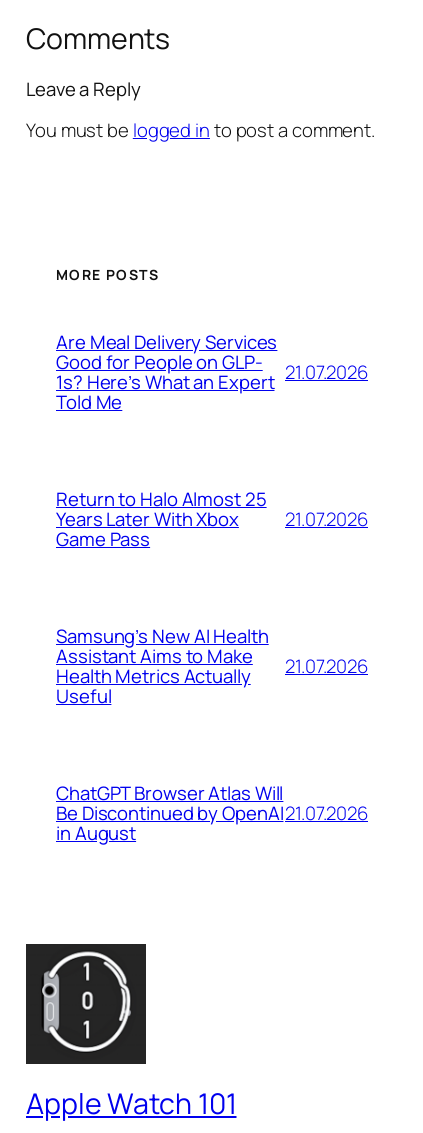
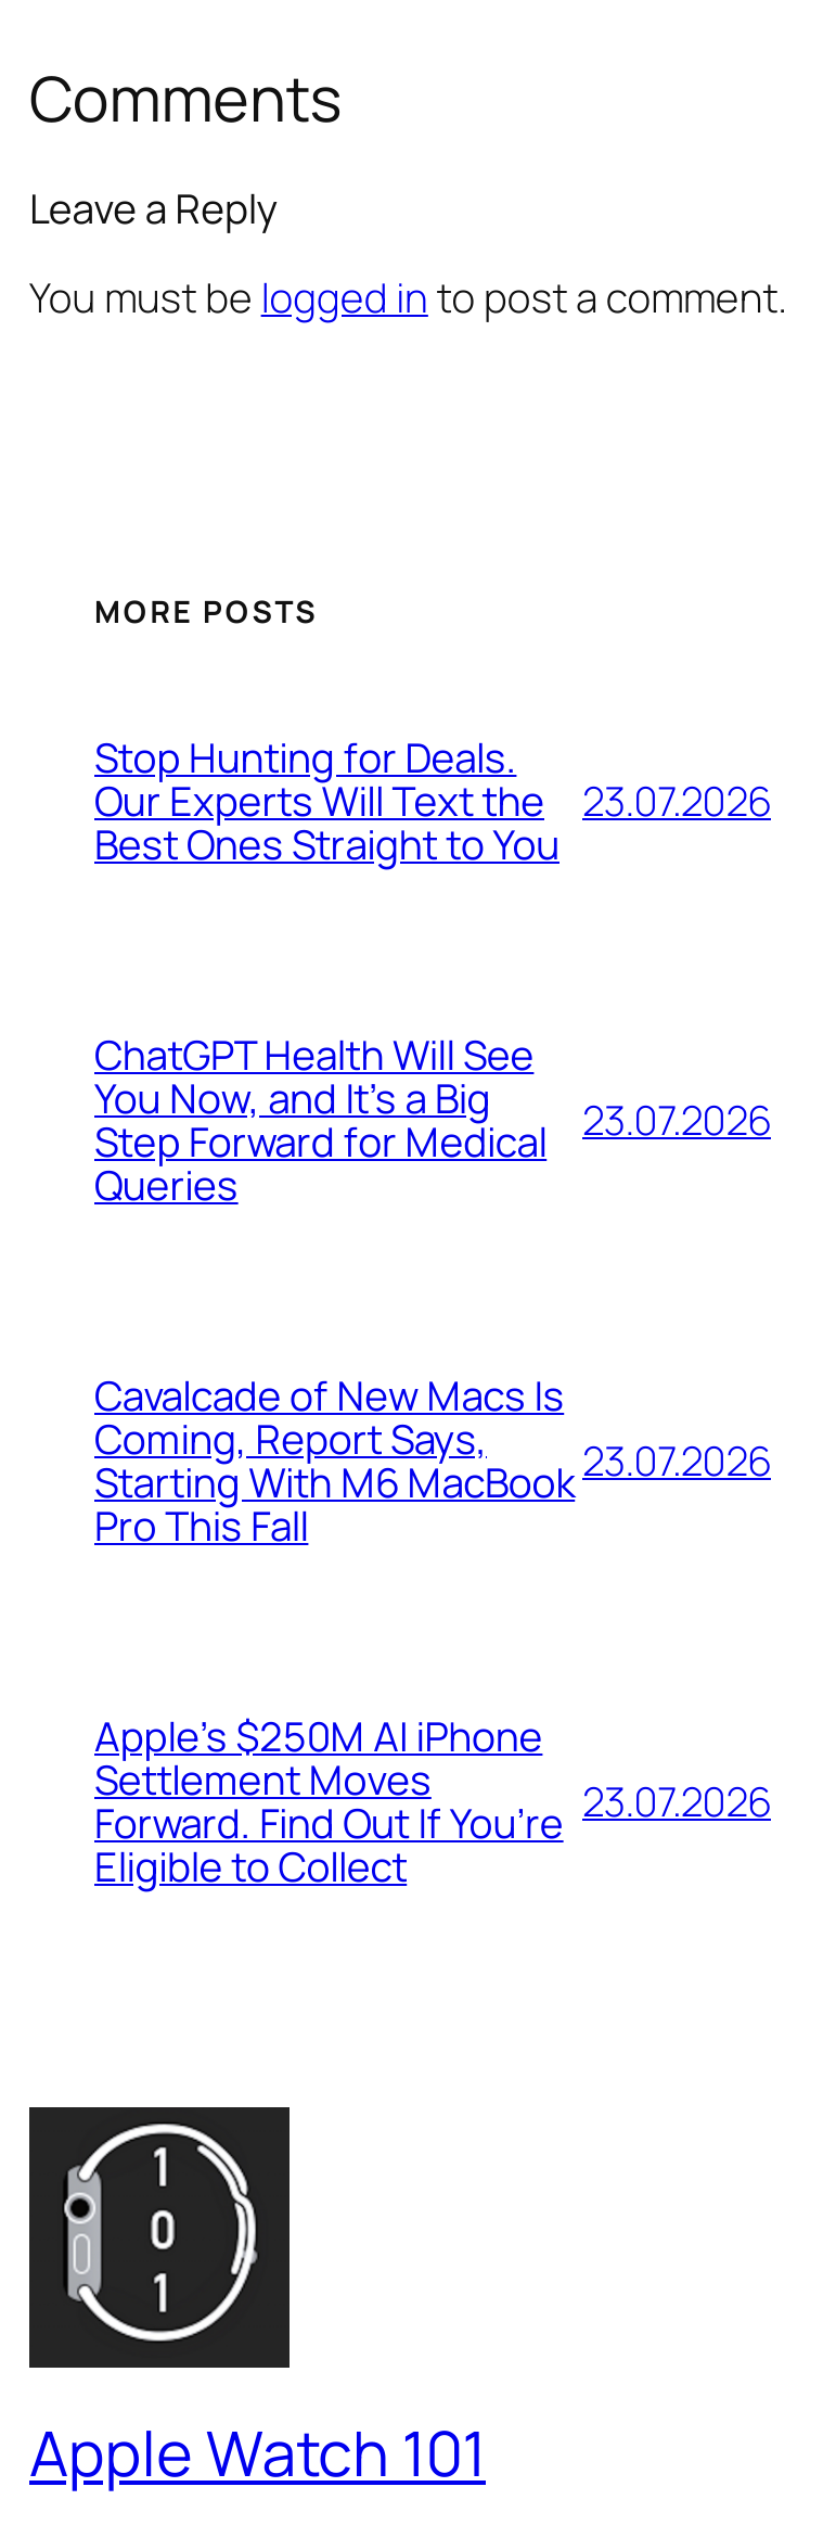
[56,329,277,415] Are Meal Delivery Services | Good for People on GLP- | 1s? Here’s What an Expert | Told Me -> [94,729,560,872] Stop Hunting for Deals. | Our Experts Will Text the | Best Ones Straight to You
[285,358,368,384] 21.07.2026 -> [582,771,771,828] 23.07.2026
[56,486,267,552] Return to Halo Almost 25 | Years Later With Xbox | Game Pass -> [94,1026,547,1213] ChatGPT Health Will See | You Now, and It’s a Big | Step Forward for Medical | Queries
[285,505,368,531] 21.07.2026 -> [582,1091,771,1147] 23.07.2026
[56,623,269,709] Samsung’s New AI Health | Assistant Aims to Make | Health Metrics Actually | Useful -> [94,1367,575,1554] Cavalcade of New Macs Is | Coming, Report Says, | Starting With M6 MacBook | Pro This Fall
[285,652,368,678] 21.07.2026 -> [582,1431,771,1488] 23.07.2026
[56,780,283,846] ChatGPT Browser Atlas Will | Be Discontinued by OpenAI | in August -> [94,1708,563,1895] Apple’s $250M AI iPhone | Settlement Moves | Forward. Find Out If You’re | Eligible to Collect
[285,799,368,825] 21.07.2026 -> [582,1772,771,1828] 23.07.2026

